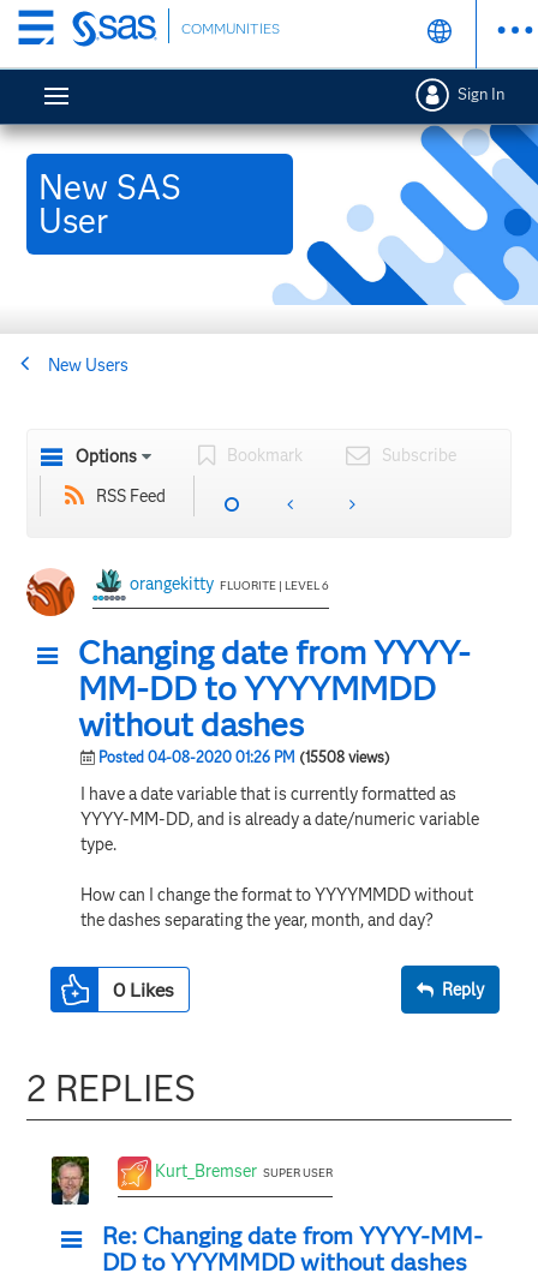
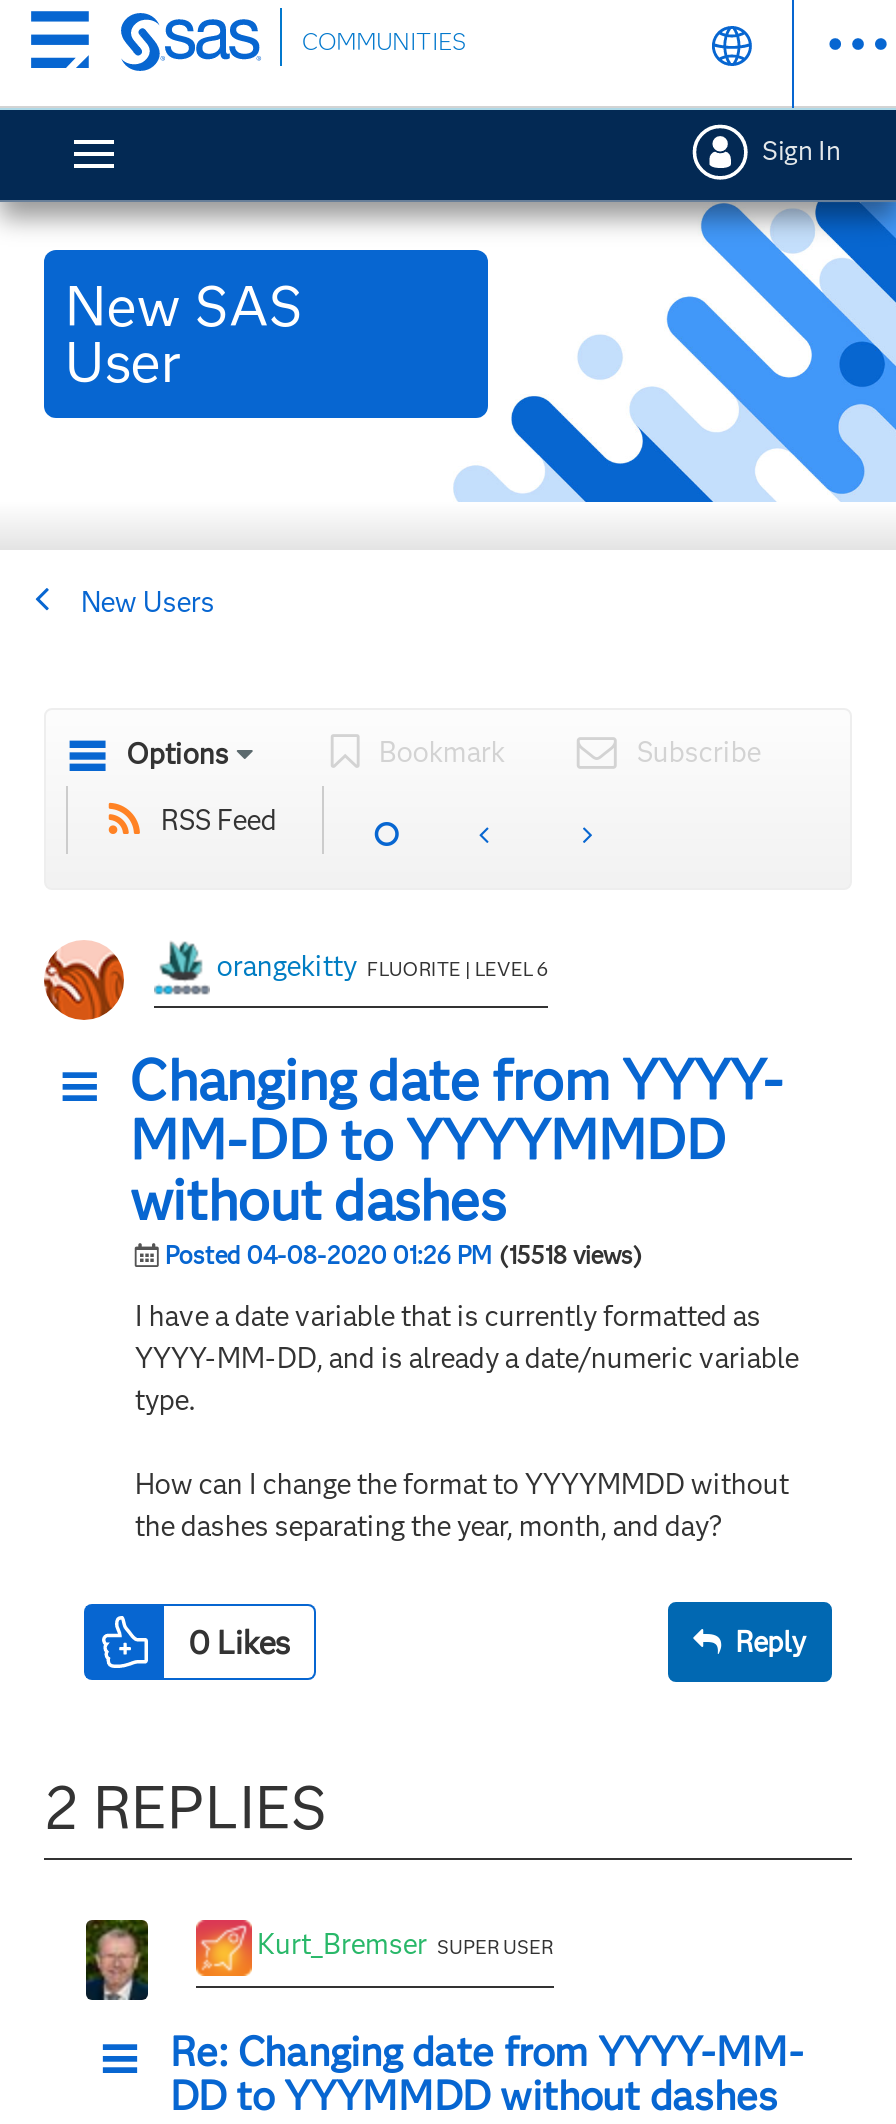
[99,748,391,766] Posted 04-08-2020 01:26 PM (15508 views) -> [165,1239,643,1269] Posted 04-08-2020 01:26 PM (15518 views)

